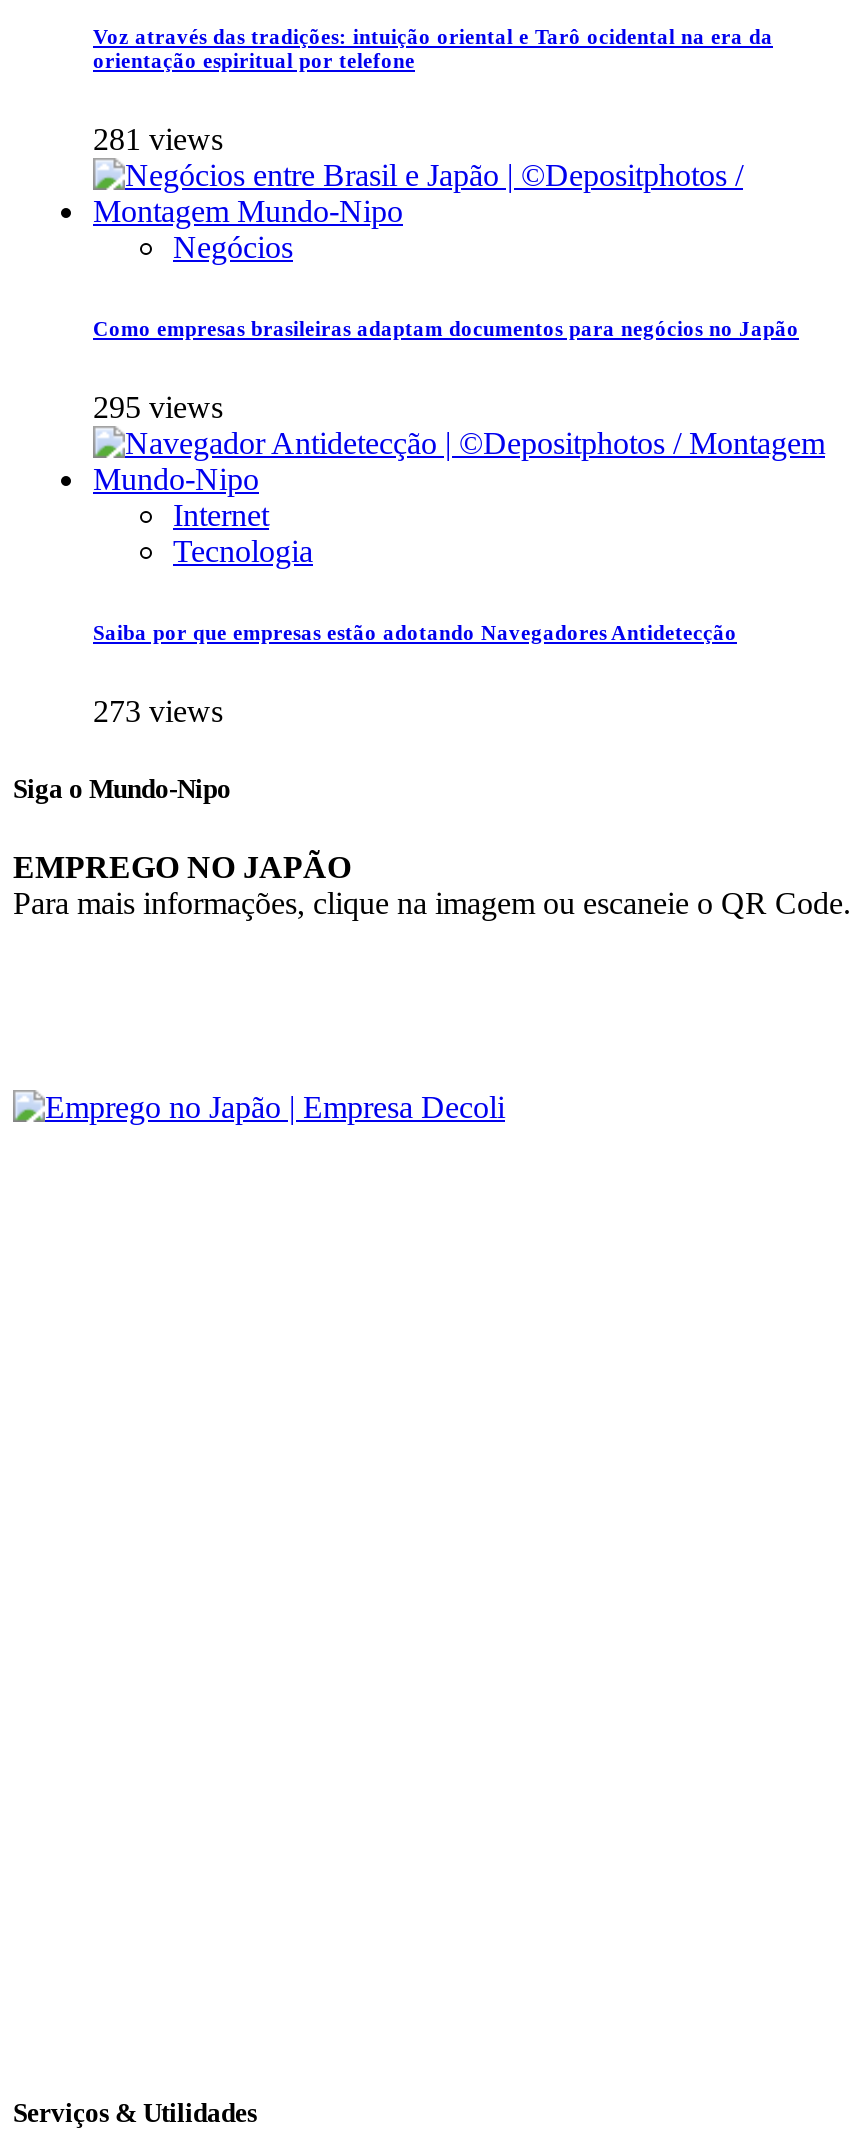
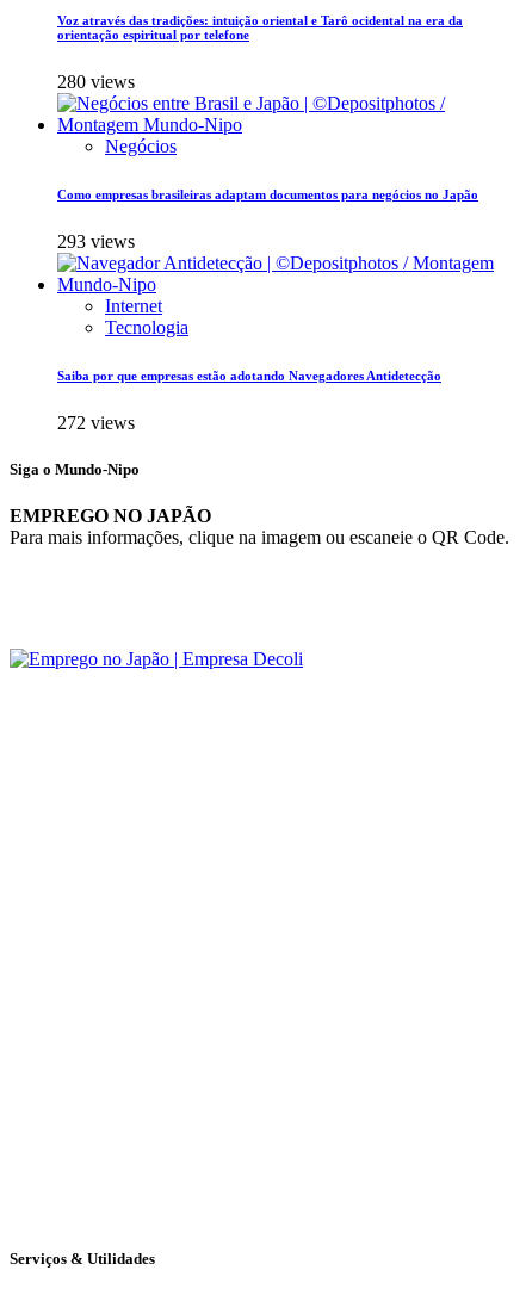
[93,122,223,156] 281 views -> [57,71,135,92] 280 views
[93,390,223,424] 295 views -> [57,231,135,251] 293 views
[93,693,223,727] 273 views -> [57,412,135,432] 272 views

